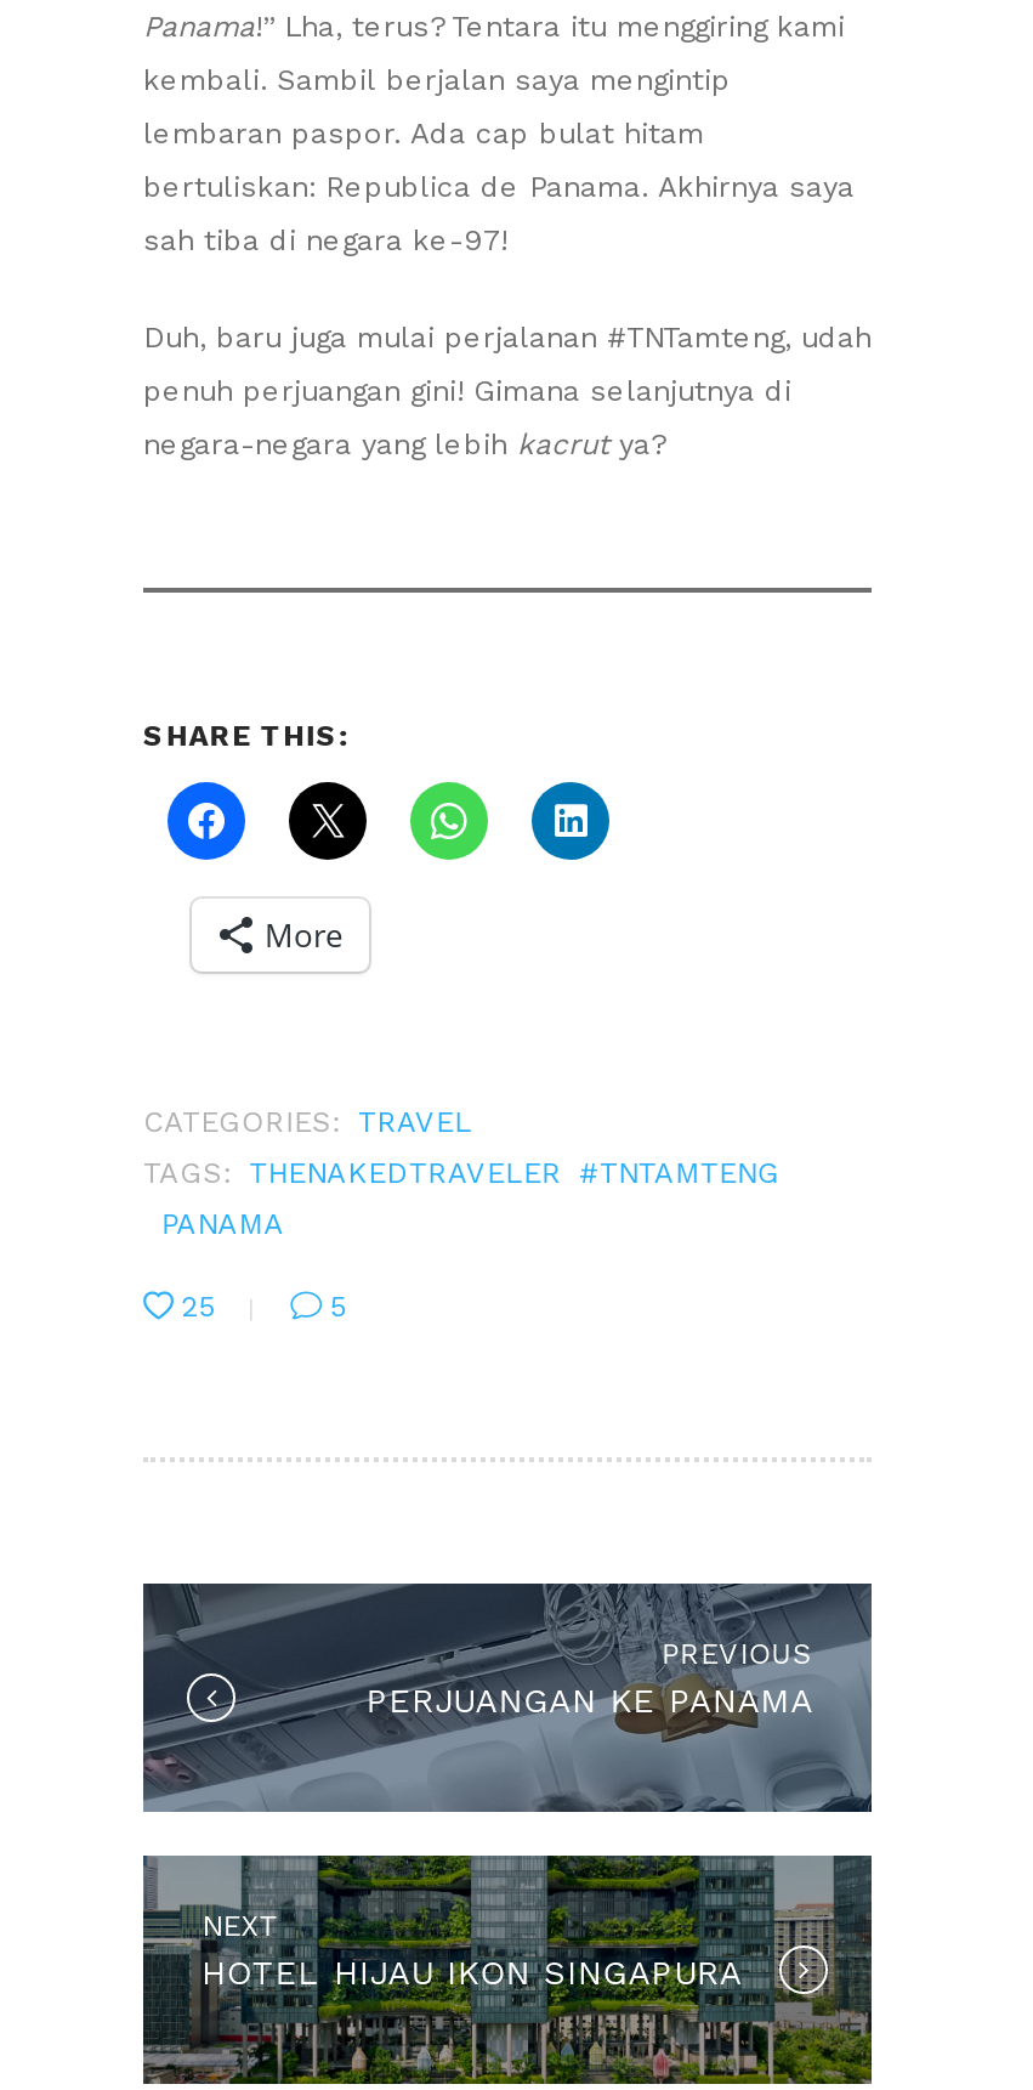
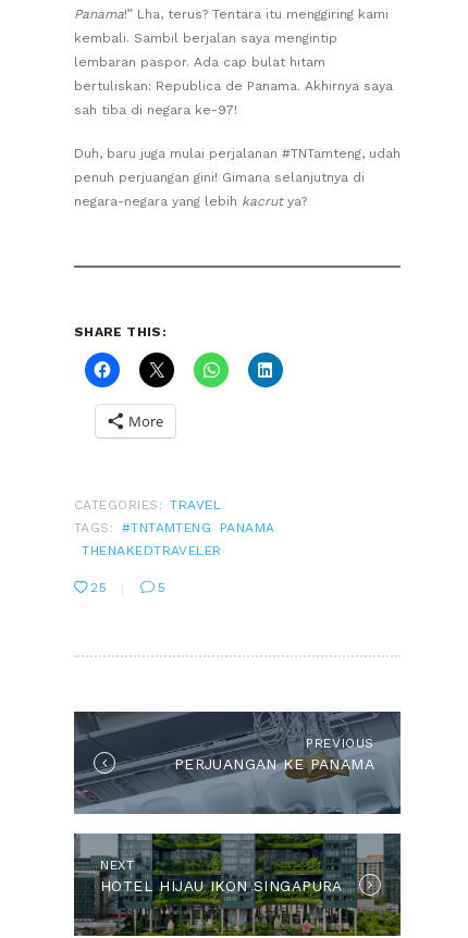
[143,1158,780,1192] TAGS: THENAKEDTRAVELER #TNTAMTENG -> [74,520,275,535] TAGS: #TNTAMTENG PANAMA
[161,1209,284,1243] PANAMA -> [82,543,222,558] THENAKEDTRAVELER

